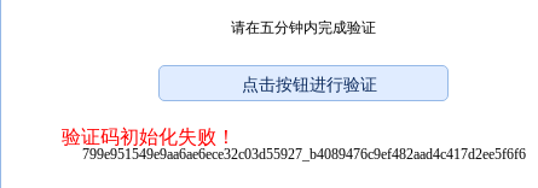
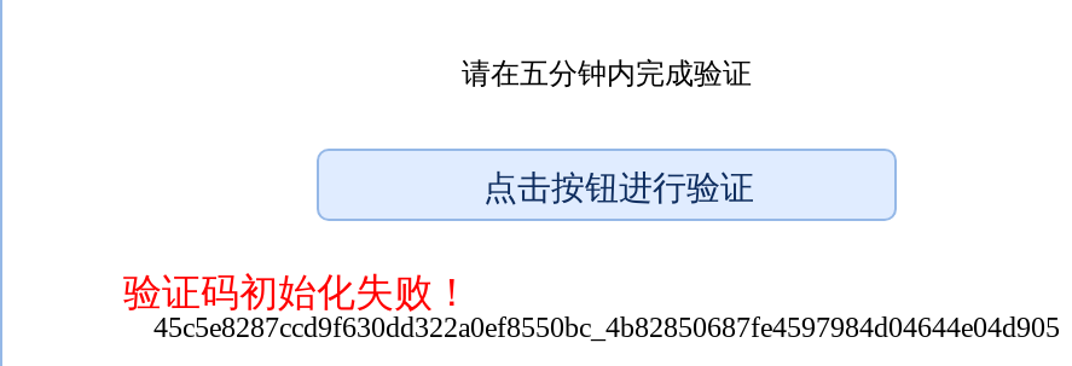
[82,146,525,162] 799e951549e9aa6ae6ece32c03d55927_b4089476c9ef482aad4c417d2ee5f6f6 -> [153,310,1060,344] 45c5e8287ccd9f630dd322a0ef8550bc_4b82850687fe4597984d04644e04d905

